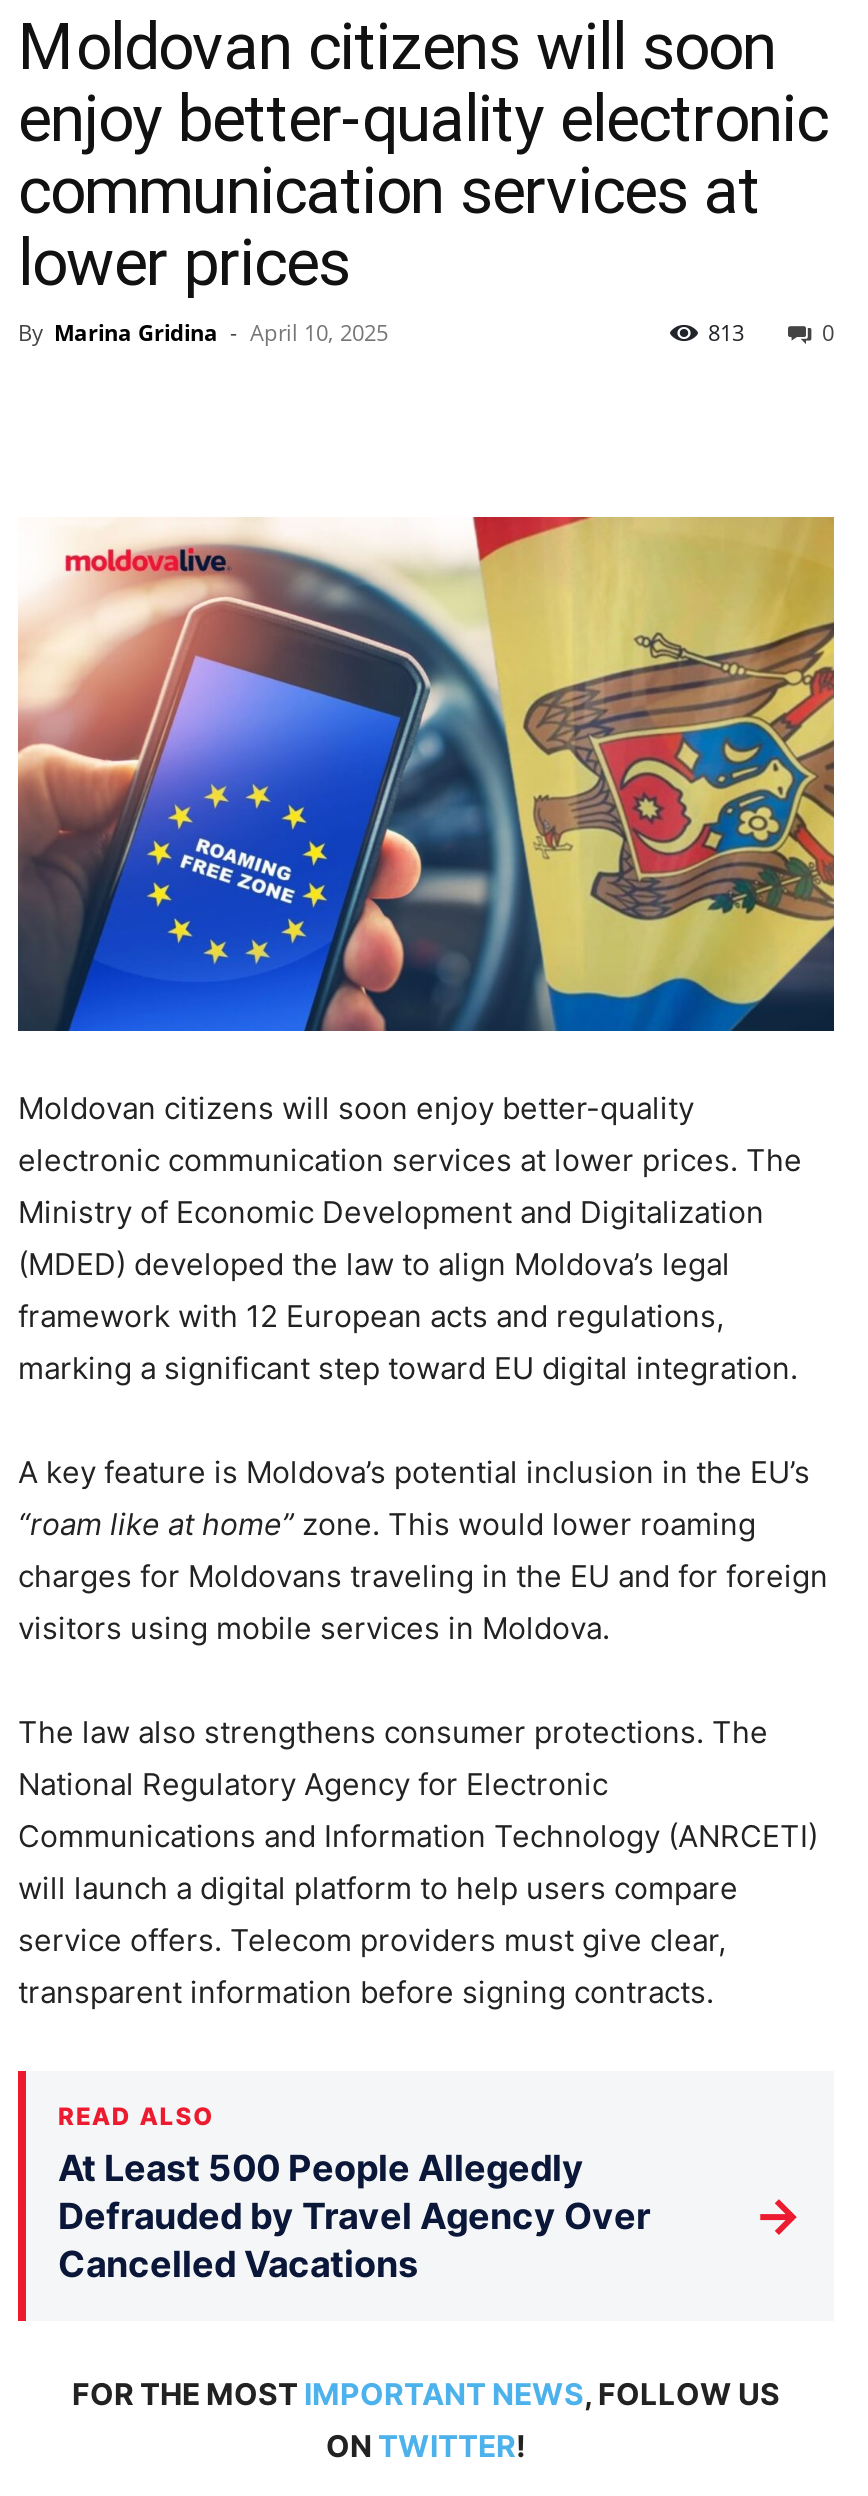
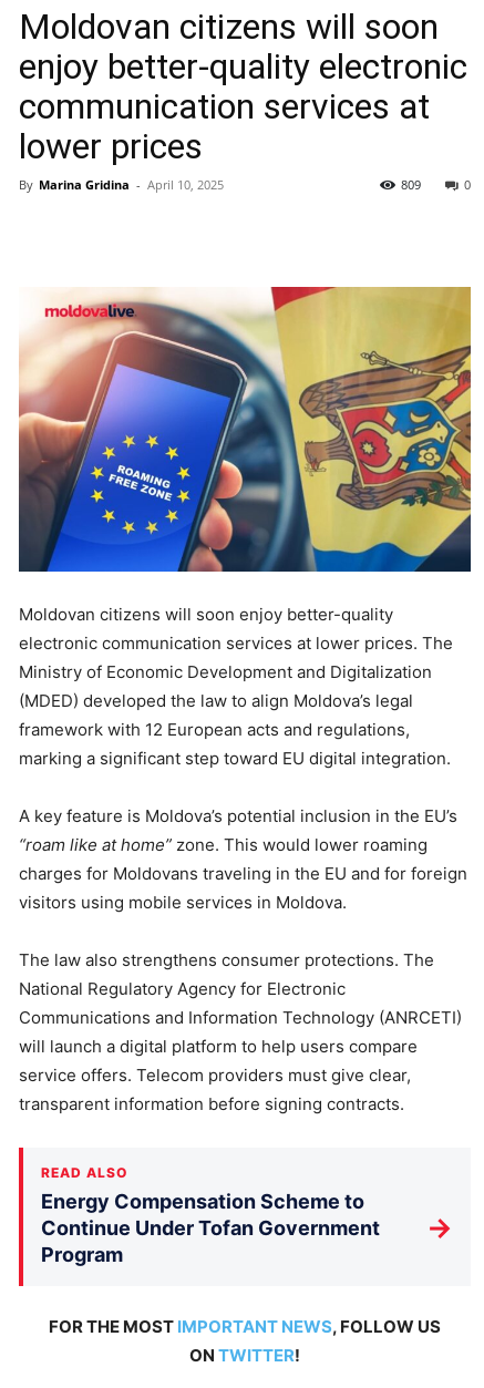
[708,317,744,347] 813 -> [401,176,421,193] 809
[58,2146,650,2284] At Least 500 People Allegedly | Defrauded by Travel Agency Over | Cancelled Vacations -> [41,1189,380,1266] Energy Compensation Scheme to | Continue Under Tofan Government | Program

